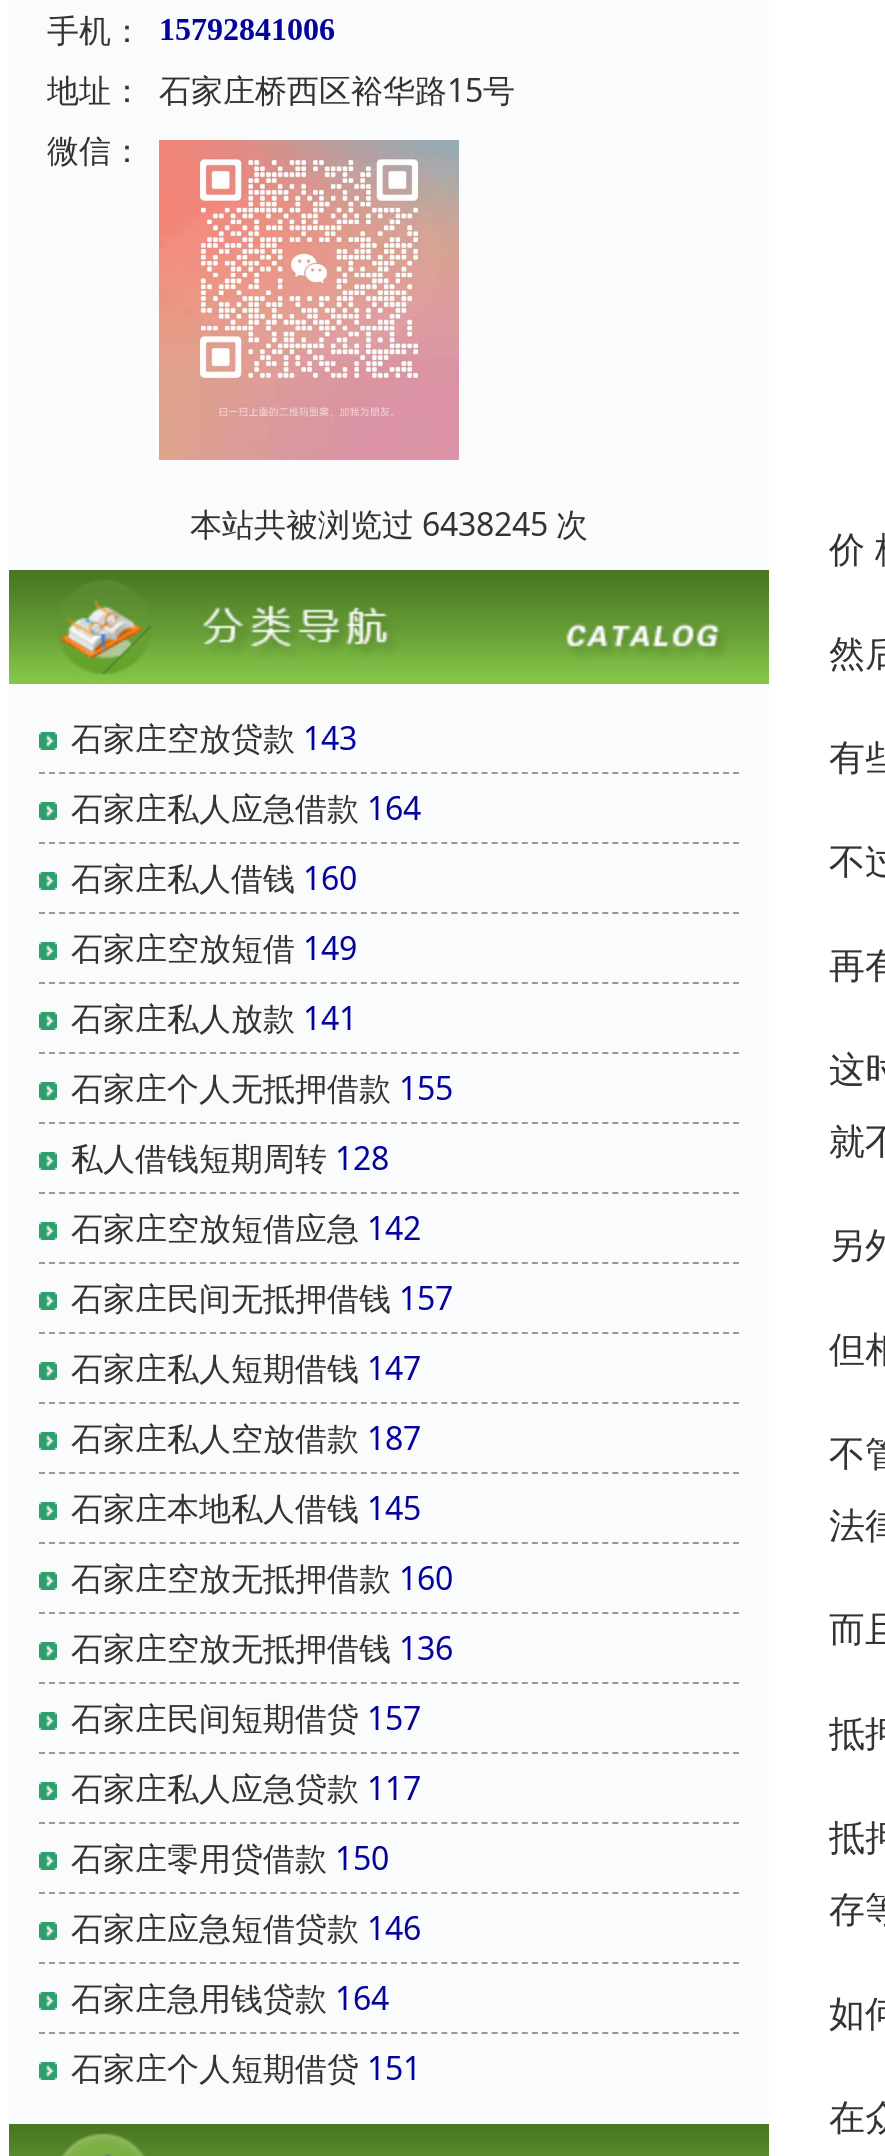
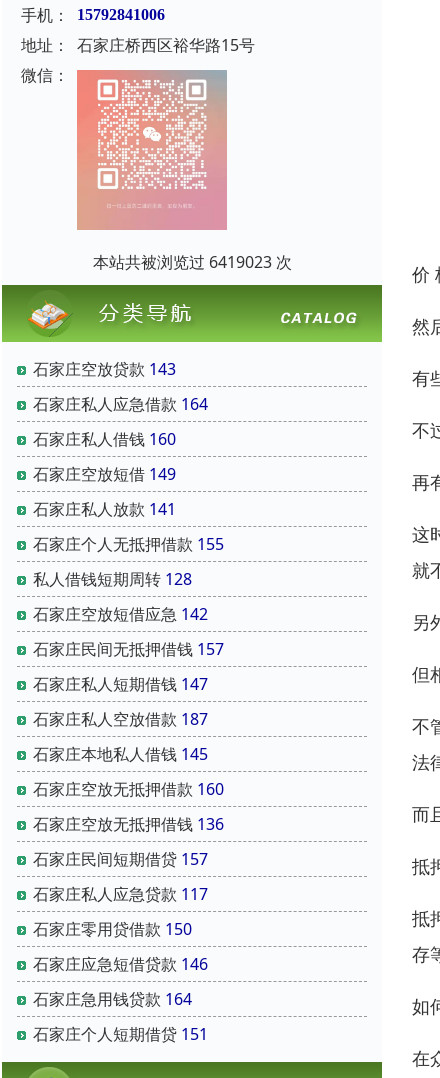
[190,502,588,546] 本站共被浏览过 6438245 次 -> [92,251,291,273] 本站共被浏览过 6419023 次

